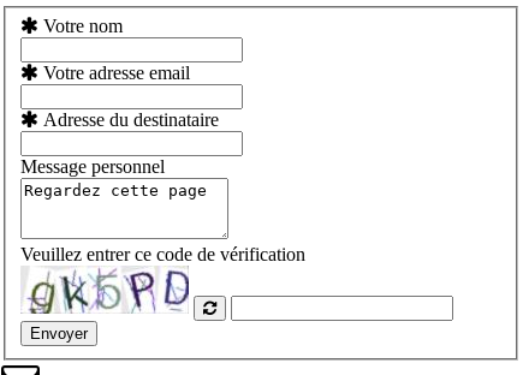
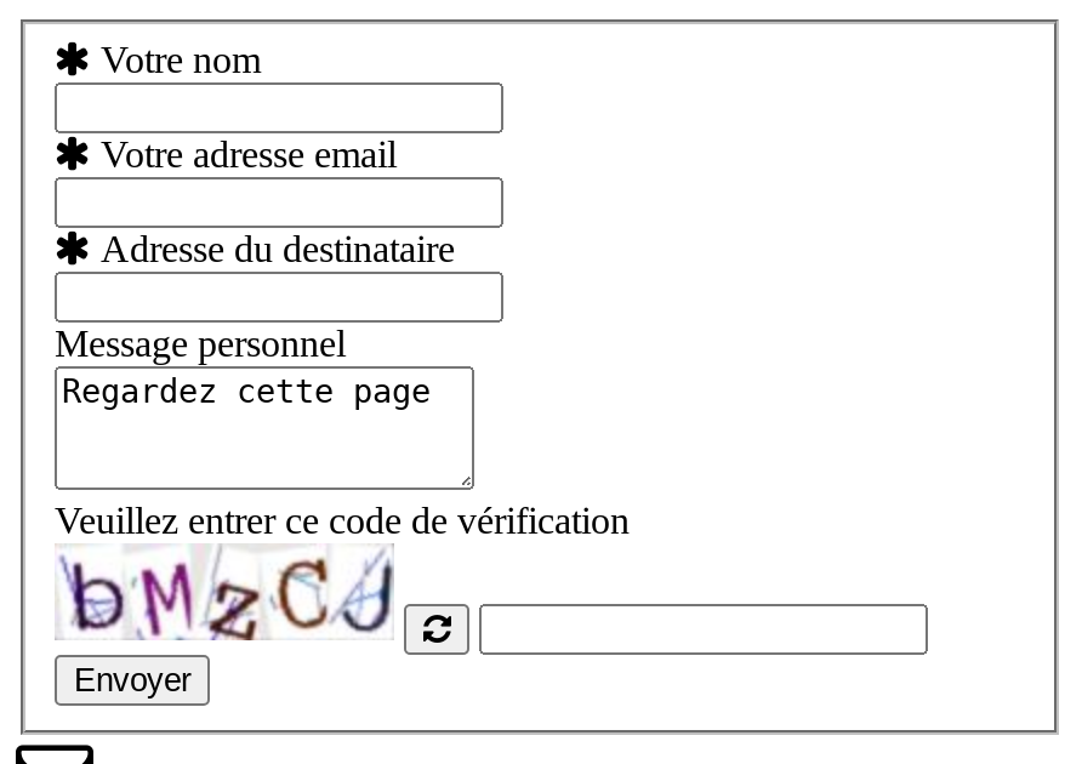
[24,268,190,315] [image] -> [59,548,394,643] [image]

